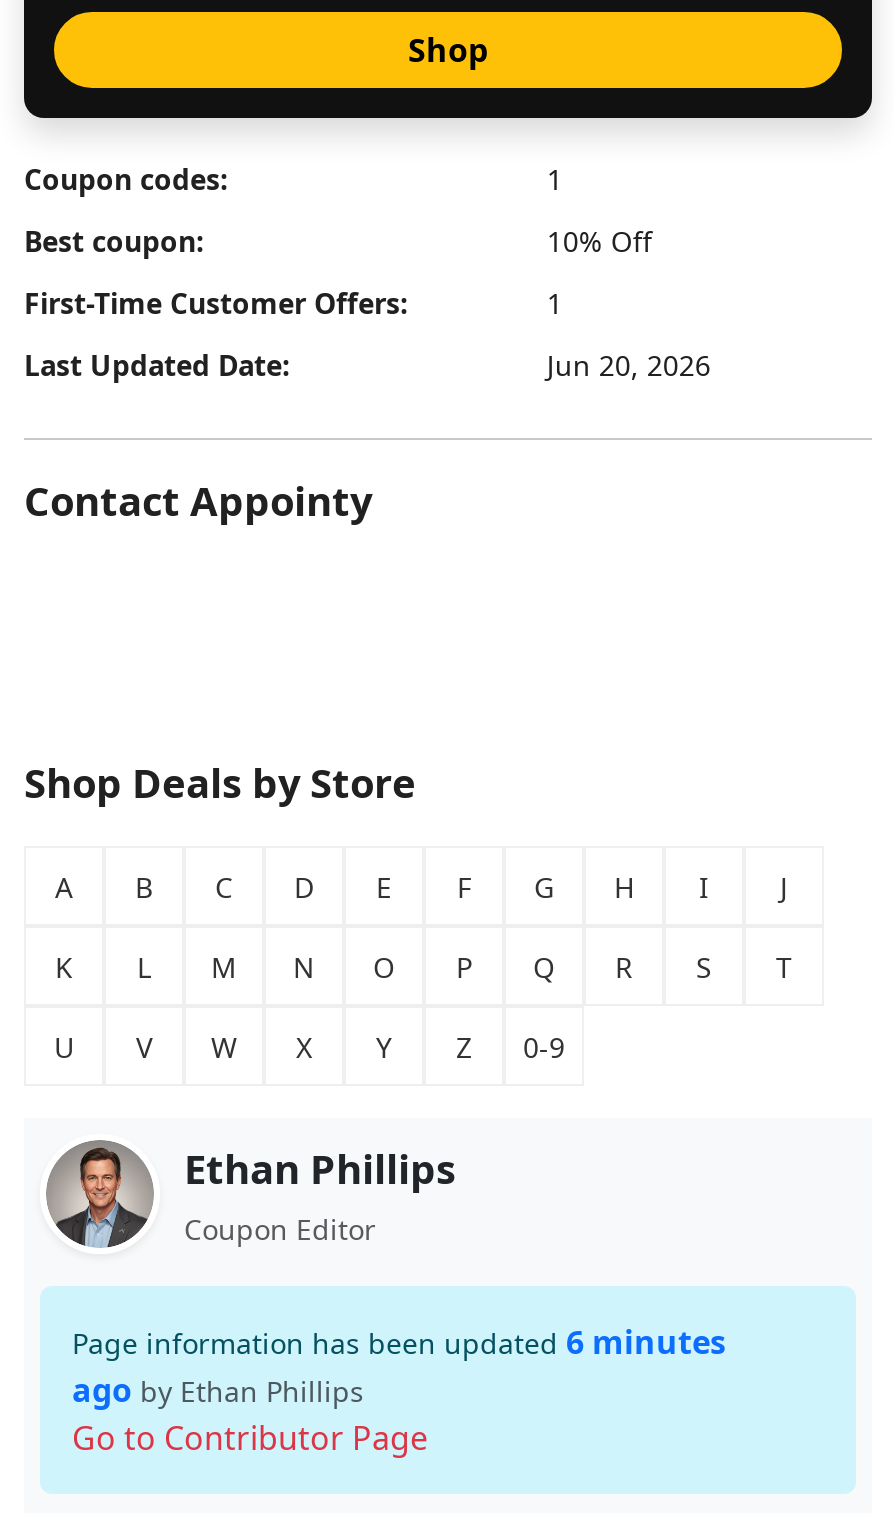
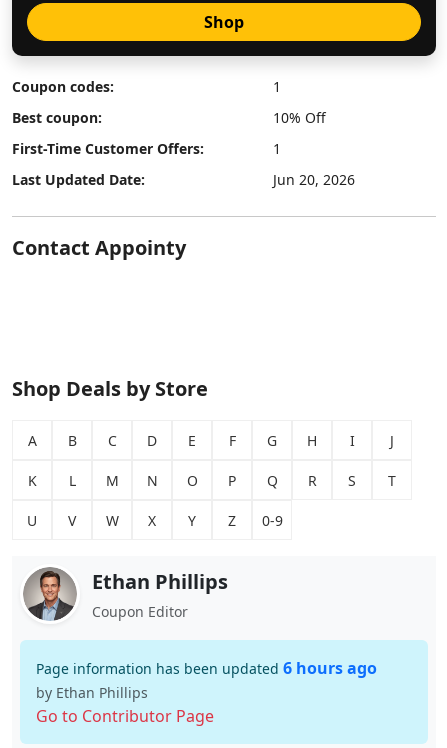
[72,1320,726,1412] Page information has been updated 6 minutes | ago by Ethan Phillips -> [36,657,377,702] Page information has been updated 6 hours ago | by Ethan Phillips

